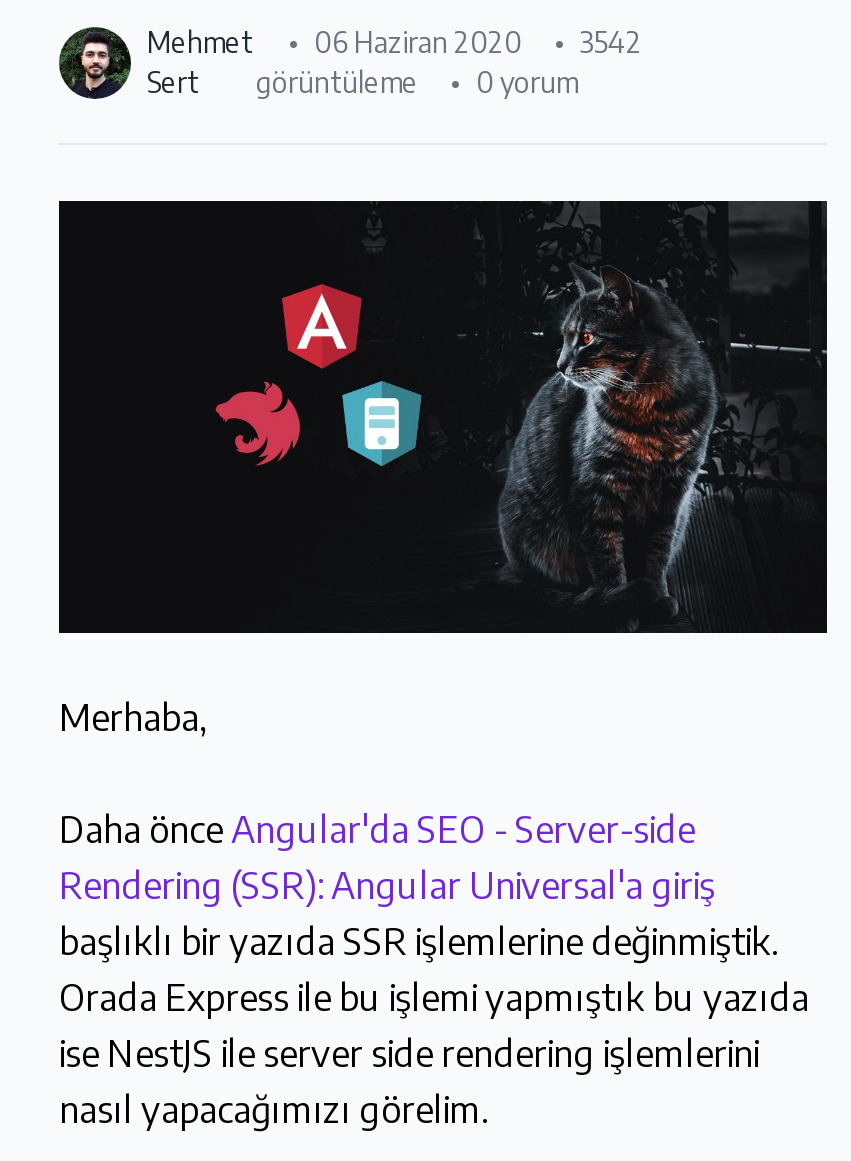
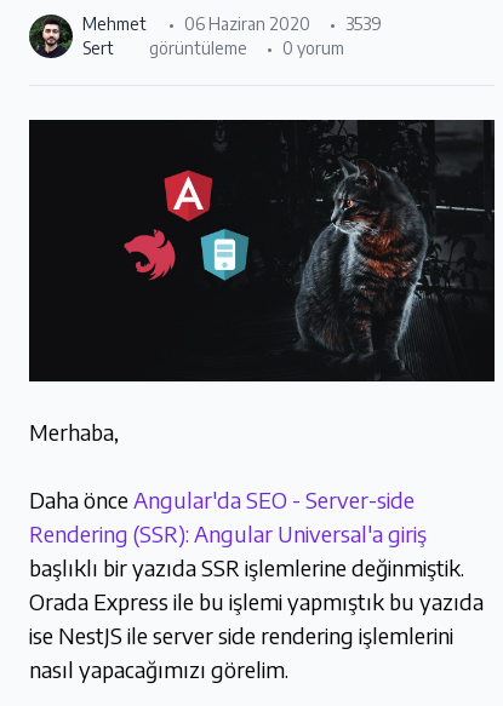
[147,25,642,59] Mehmet 06 Haziran 2020 3542 -> [82,13,382,34] Mehmet 06 Haziran 2020 3539

